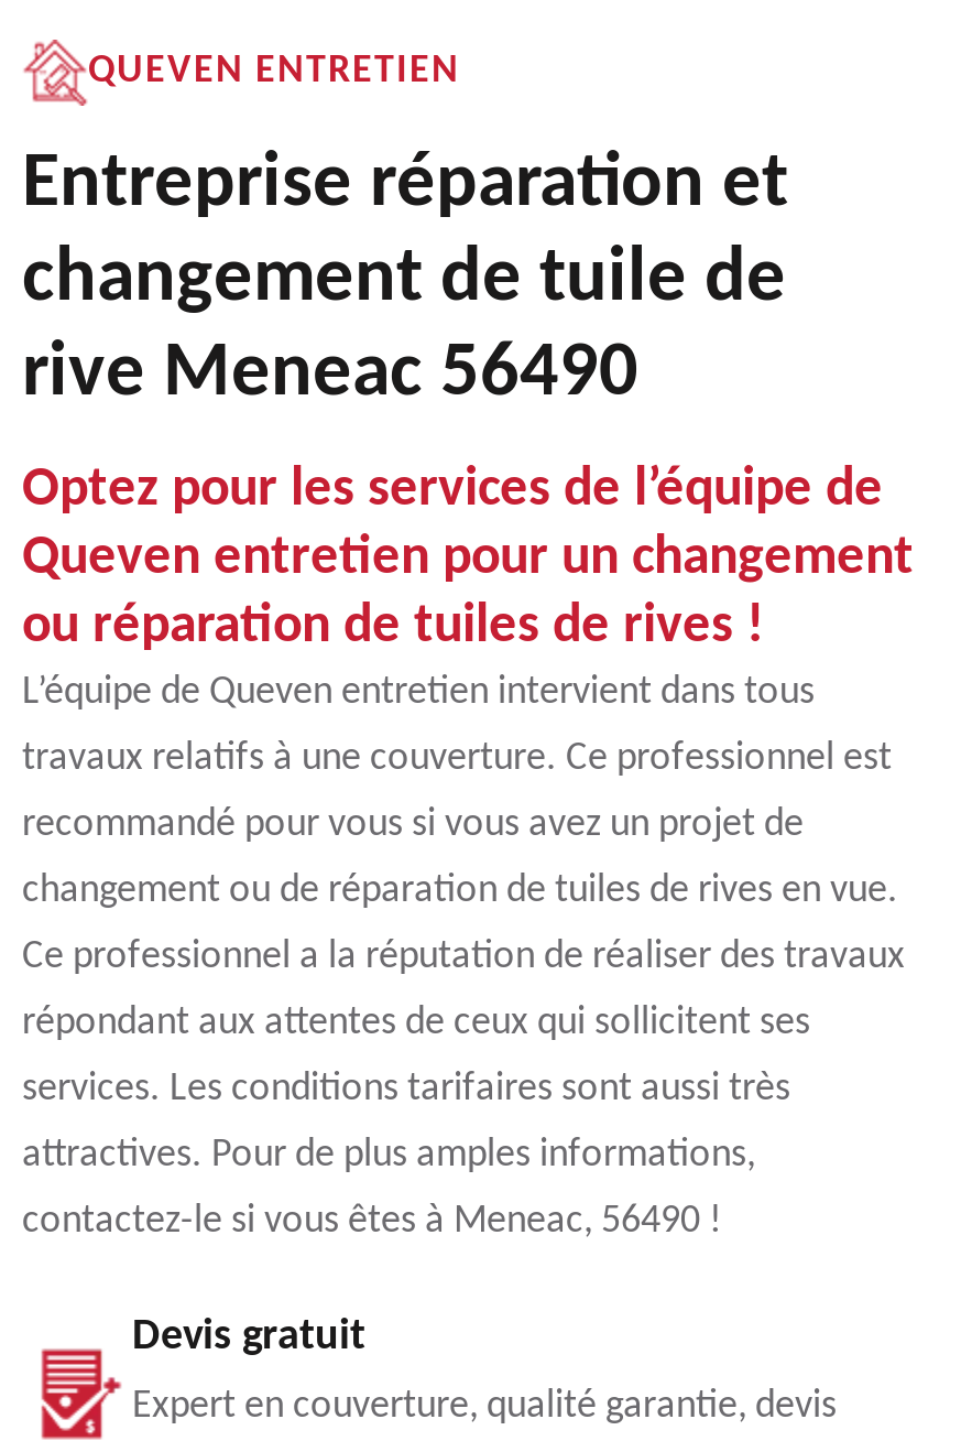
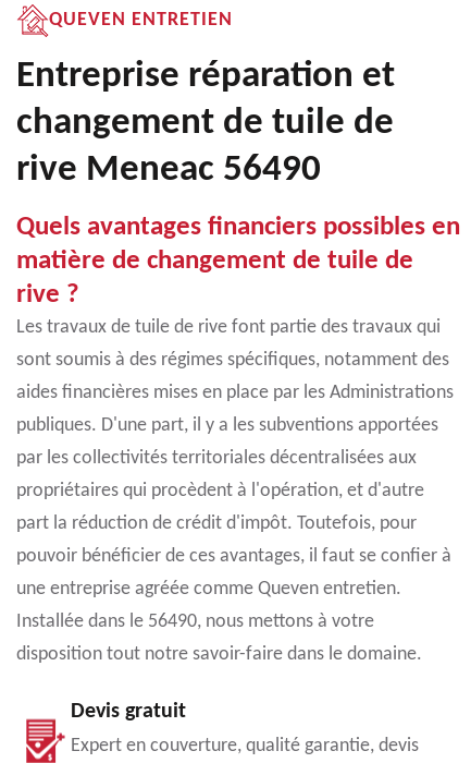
[22,463,914,1243] Optez pour les services de l’équipe de | Queven entretien pour un changement | ou réparation de tuiles de rives ! | L’équipe de Queven entretien intervient dans tous | travaux relatifs à une couverture. Ce professionnel est | recommandé pour vous si vous avez un projet de | changement ou de réparation de tuiles de rives en vue. | Ce professionnel a la réputation de réaliser des travaux | répondant aux attentes de ceux qui sollicitent ses | services. Les conditions tarifaires sont aussi très | attractives. Pour de plus amples informations, | contactez-le si vous êtes à Meneac, 56490 ! -> [16,214,460,665] Quels avantages financiers possibles en | matière de changement de tuile de | rive ? | Les travaux de tuile de rive font partie des travaux qui | sont soumis à des régimes spécifiques, notamment des | aides financières mises en place par les Administrations | publiques. D'une part, il y a les subventions apportées | par les collectivités territoriales décentralisées aux | propriétaires qui procèdent à l'opération, et d'autre | part la réduction de crédit d'impôt. Toutefois, pour | pouvoir bénéficier de ces avantages, il faut se confier à | une entreprise agréée comme Queven entretien. | Installée dans le 56490, nous mettons à votre | disposition tout notre savoir-faire dans le domaine.

